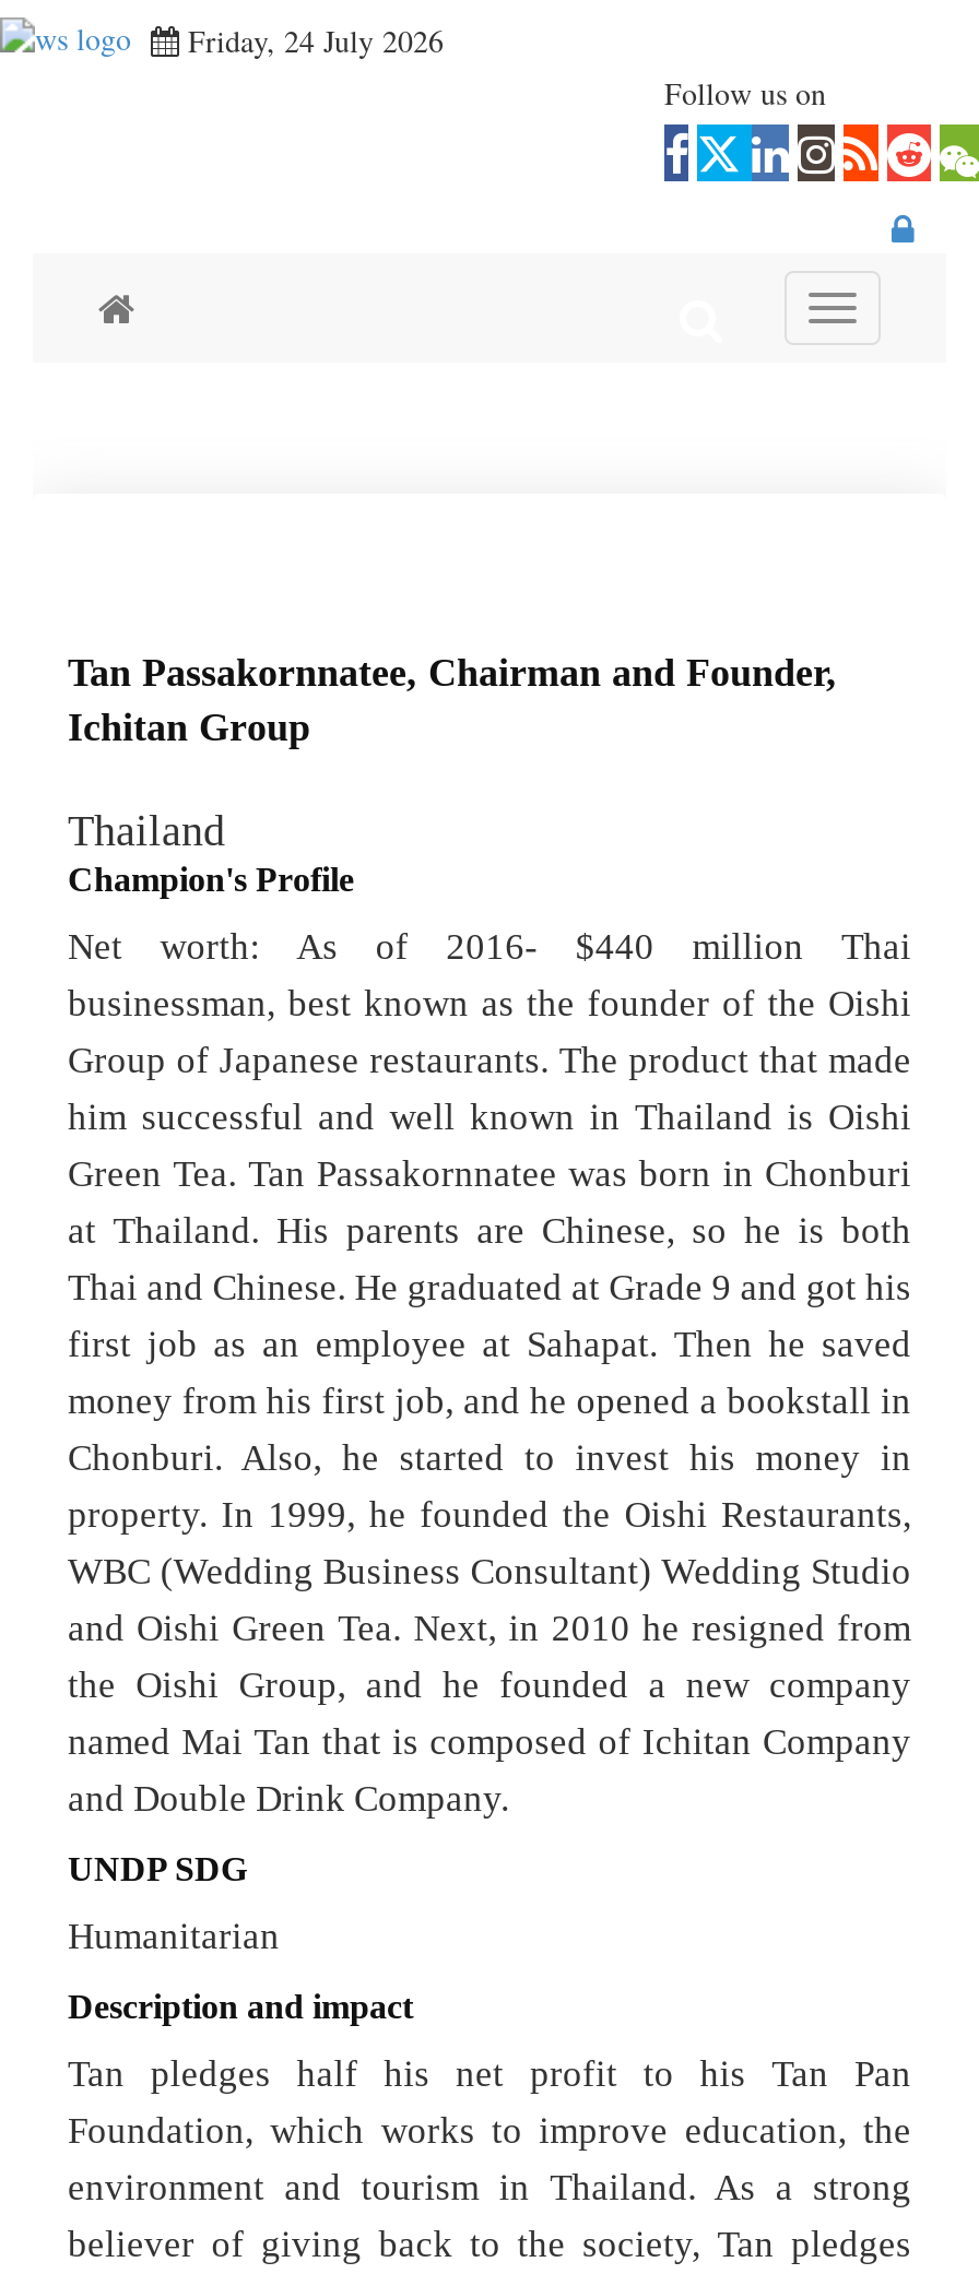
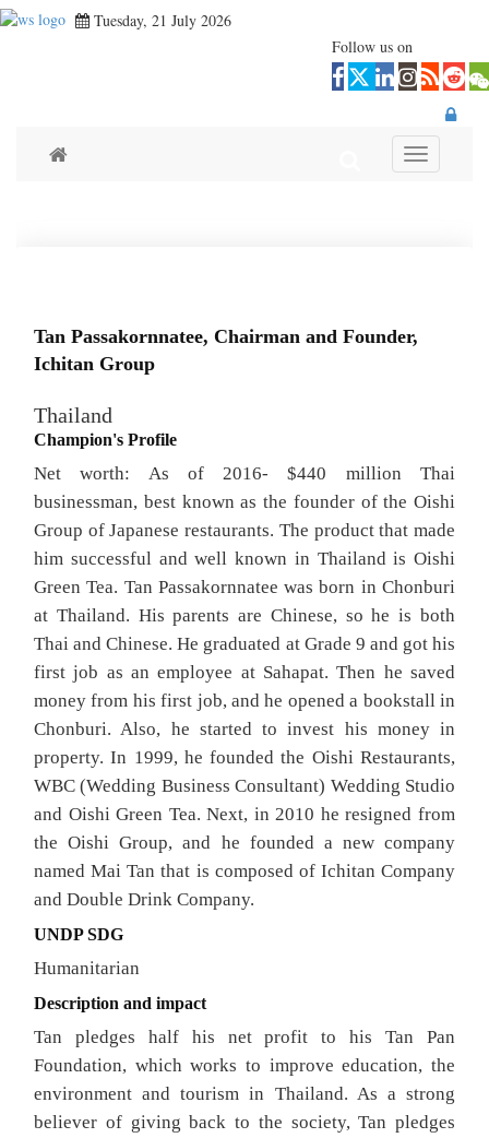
[188,19,444,61] Friday, 24 July 2026 -> [94,10,231,30] Tuesday, 21 July 2026

